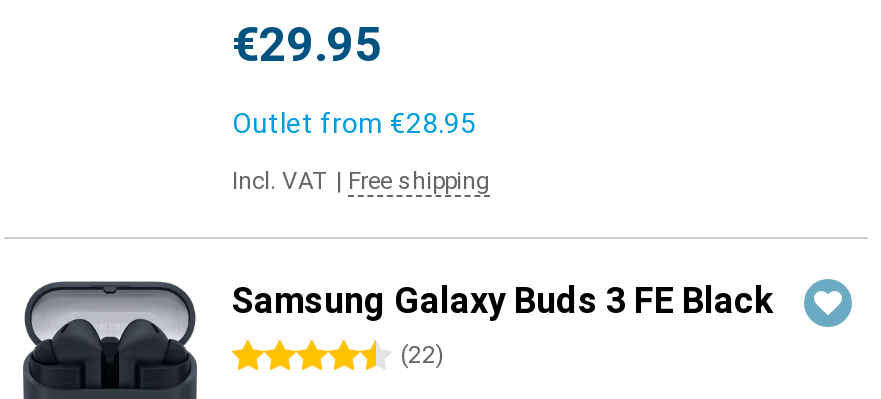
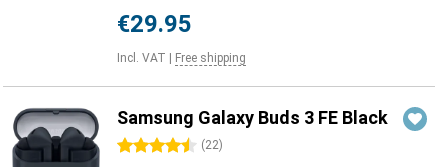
[232,107,476,139] Outlet from €28.95 -> none

